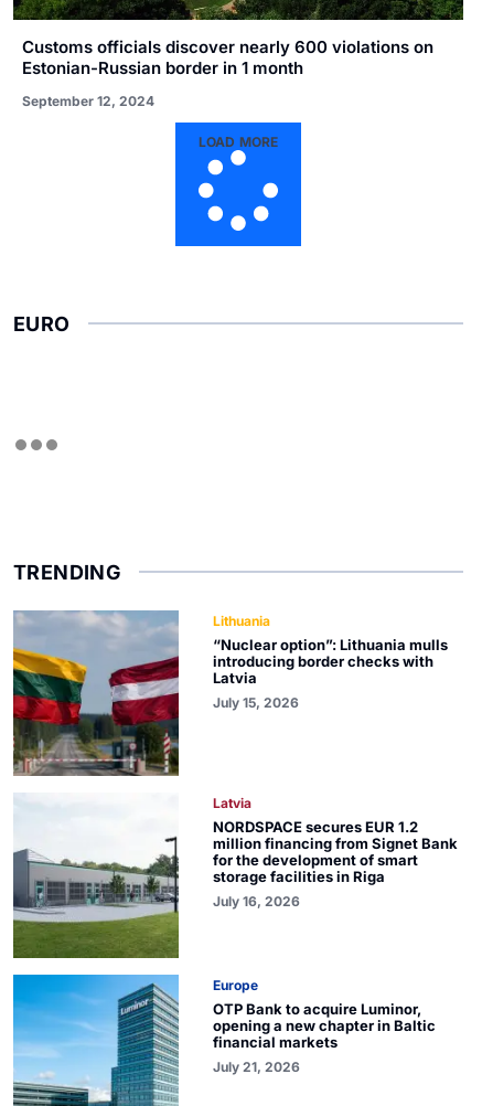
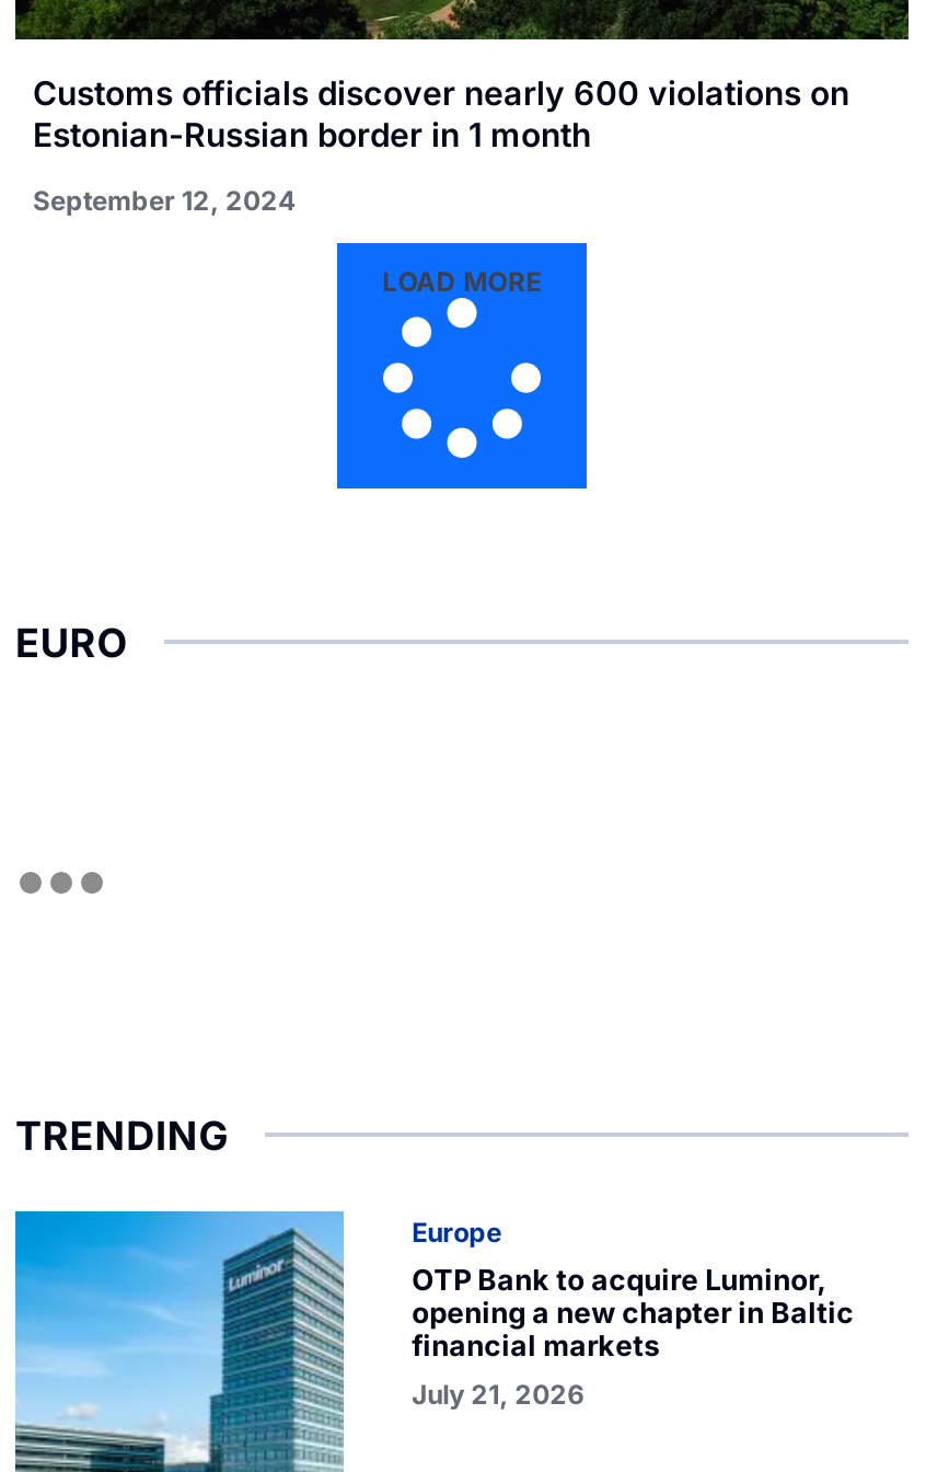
[12,610,448,777] [image] | Lithuania | “Nuclear option”: Lithuania mulls | introducing border checks with | Latvia | July 15, 2026 -> none
[13,795,458,959] [image] | Latvia | NORDSPACE secures EUR 1.2 | million financing from Signet Bank | for the development of smart | storage facilities in Riga | July 16, 2026 -> none

